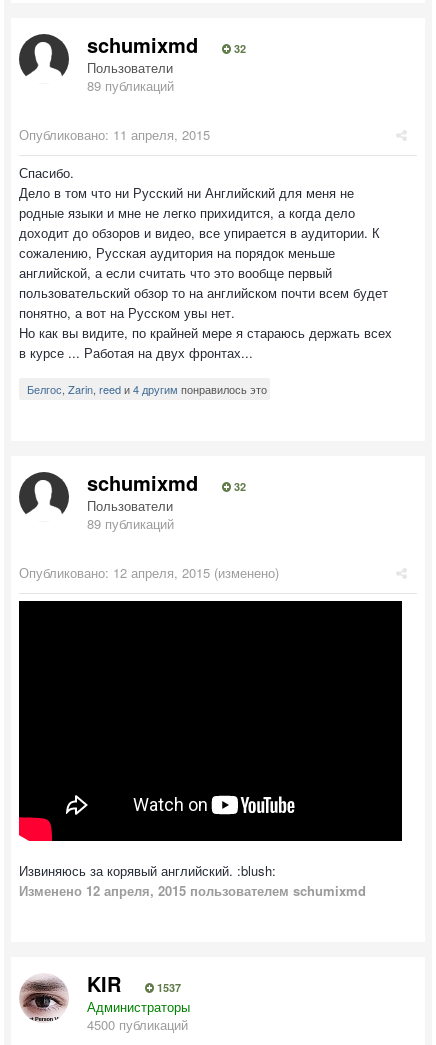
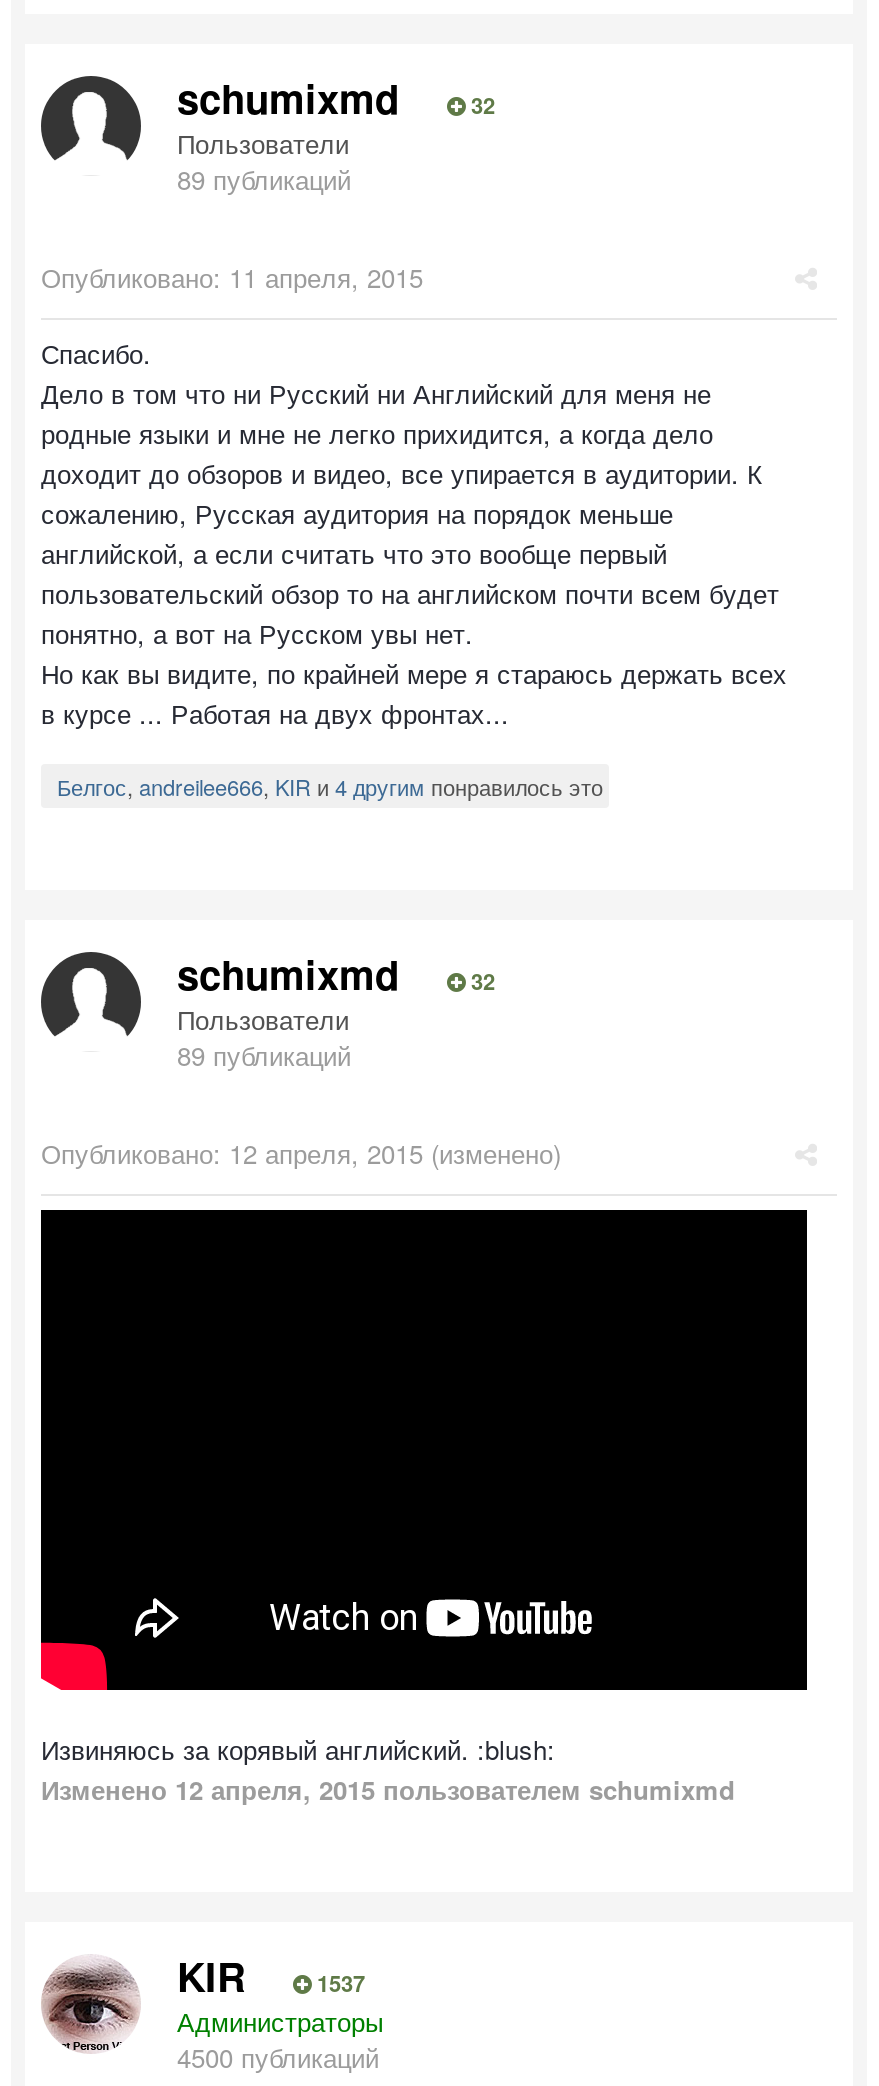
[27,381,267,397] Белгос, Zarin, reed и 4 другим понравилось это -> [57,769,603,801] Белгос, andreilee666, KIR и 4 другим понравилось это

